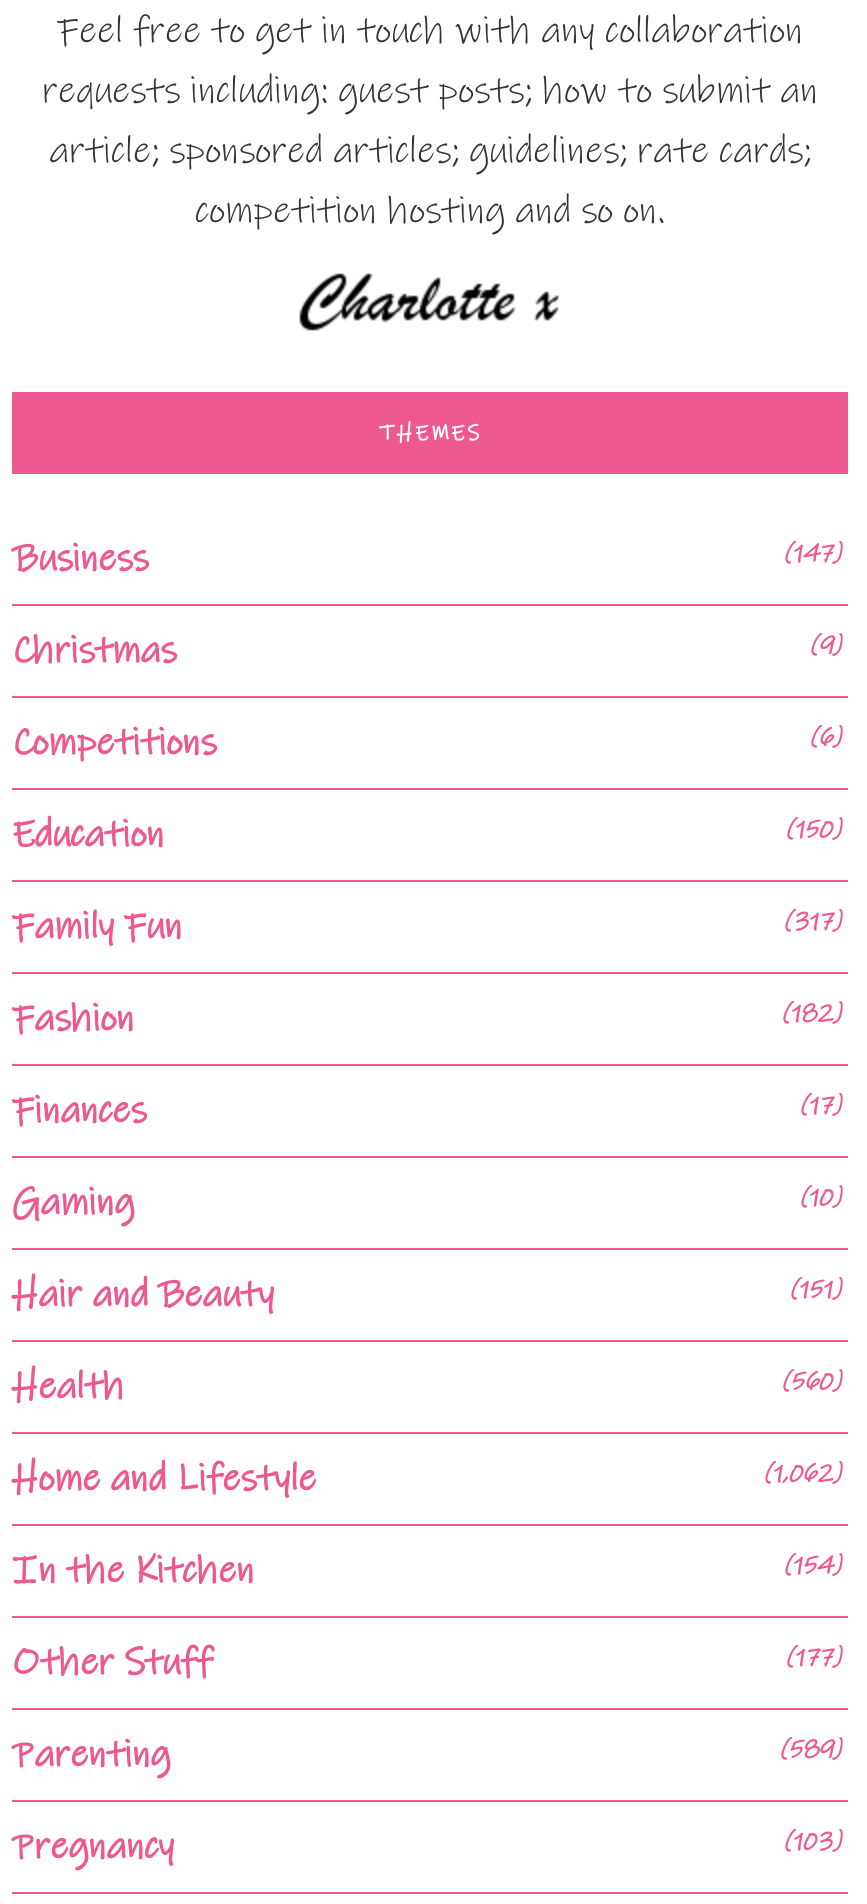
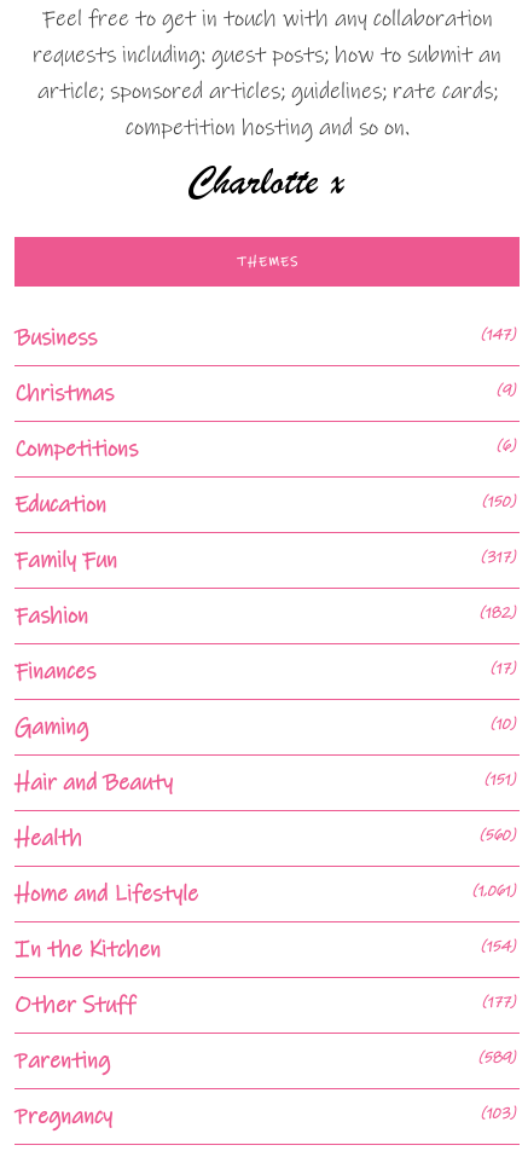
[762,1457,842,1487] (1,062) -> [471,881,516,899] (1,061)

